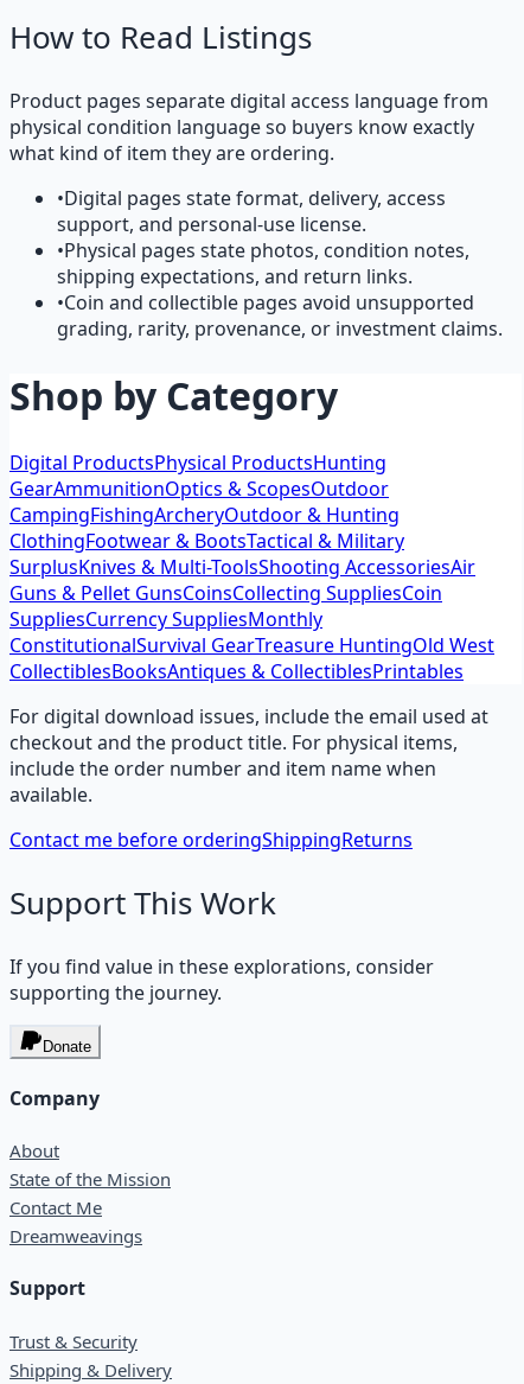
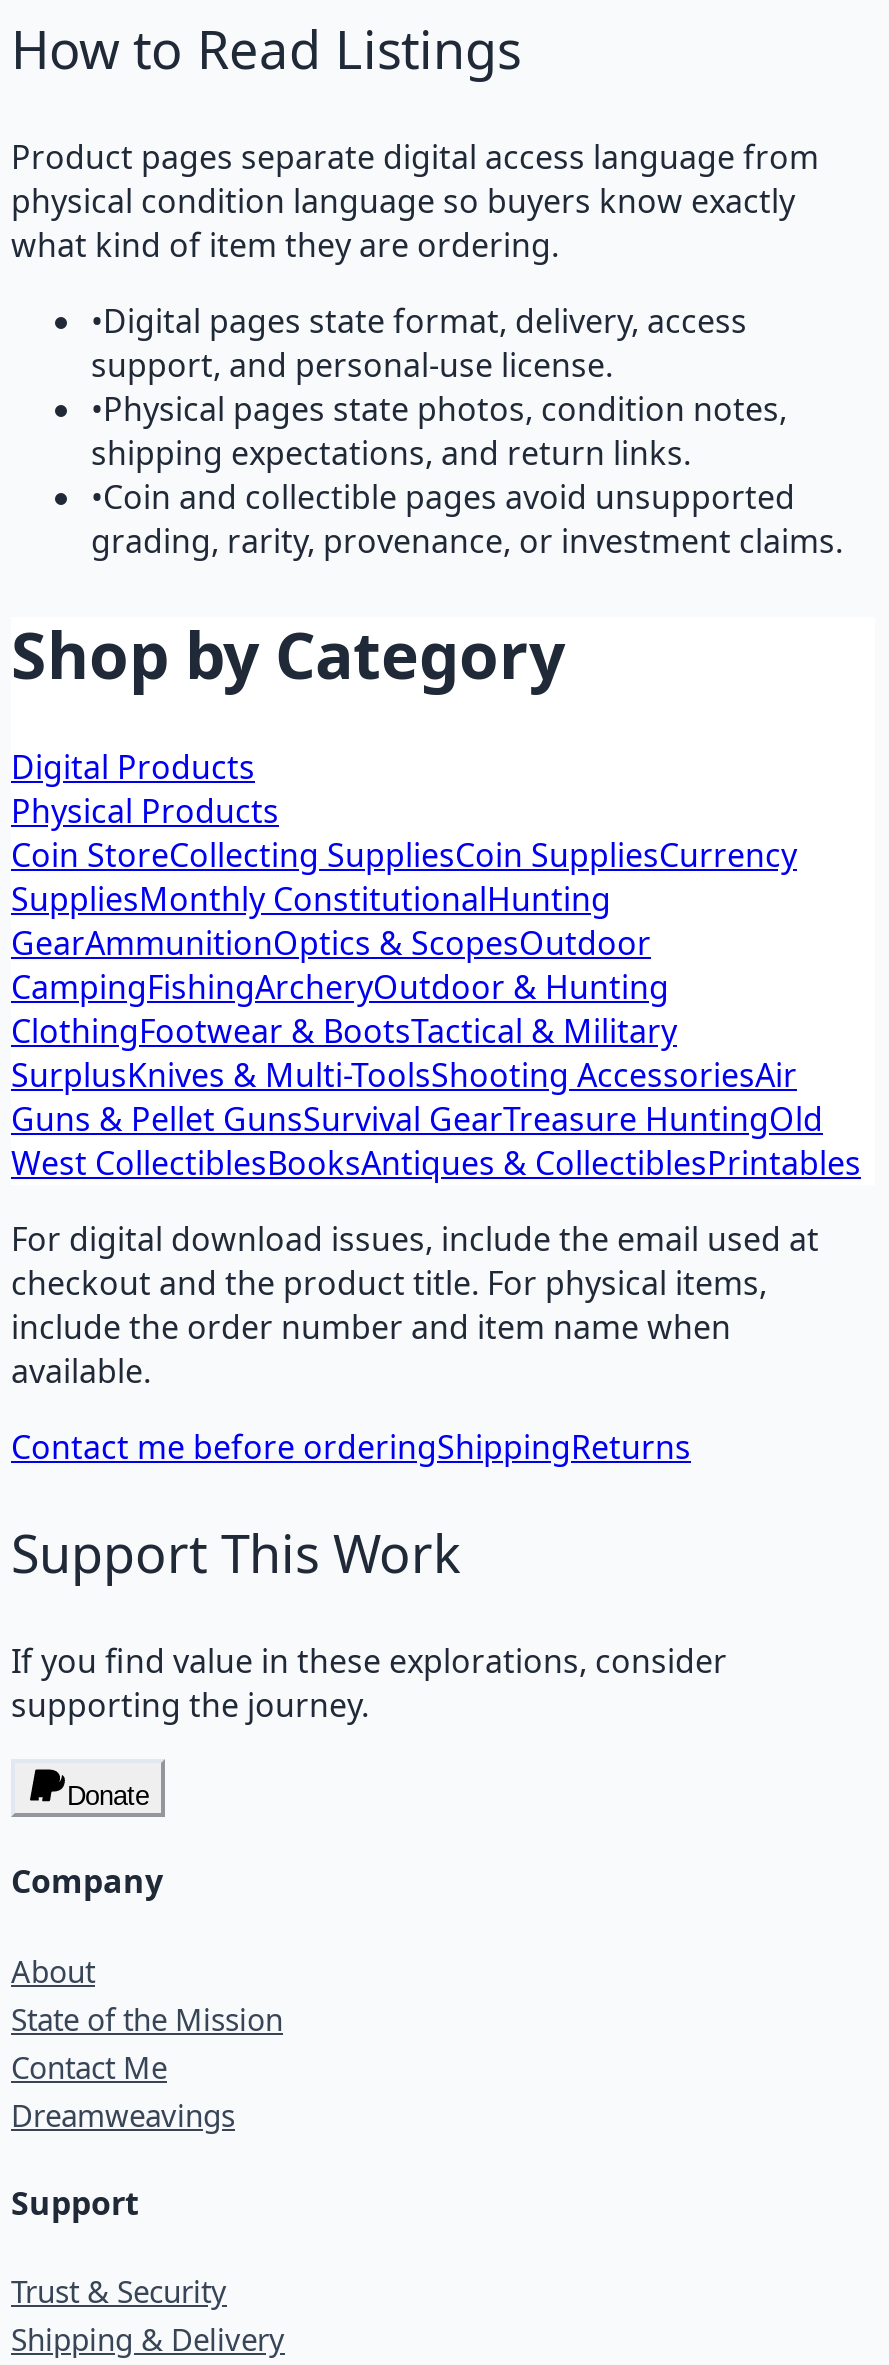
[9,450,386,476] Digital ProductsPhysical ProductsHunting -> [11,746,797,922] Digital Products | Physical Products | Coin StoreCollecting SuppliesCoin SuppliesCurrency | SuppliesMonthly ConstitutionalHunting
moved [9,476,475,581] -> [11,922,797,1098]: GearAmmunitionOptics & ScopesOutdoor | CampingFishingArcheryOutdoor & Hunting | ClothingFootwear & BootsTactical & Military | SurplusKnives & Multi-ToolsShooting AccessoriesAir
[9,581,494,685] Guns & Pellet GunsCoinsCollecting SuppliesCoin | SuppliesCurrency SuppliesMonthly | ConstitutionalSurvival GearTreasure HuntingOld West | CollectiblesBooksAntiques & CollectiblesPrintables -> [11,1098,861,1186] Guns & Pellet GunsSurvival GearTreasure HuntingOld | West CollectiblesBooksAntiques & CollectiblesPrintables

